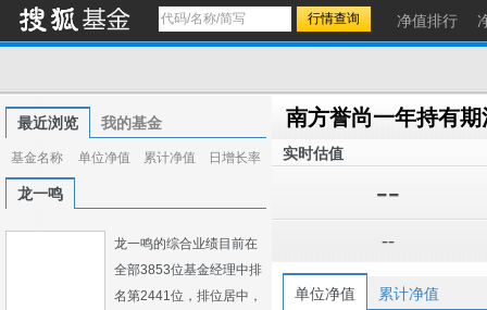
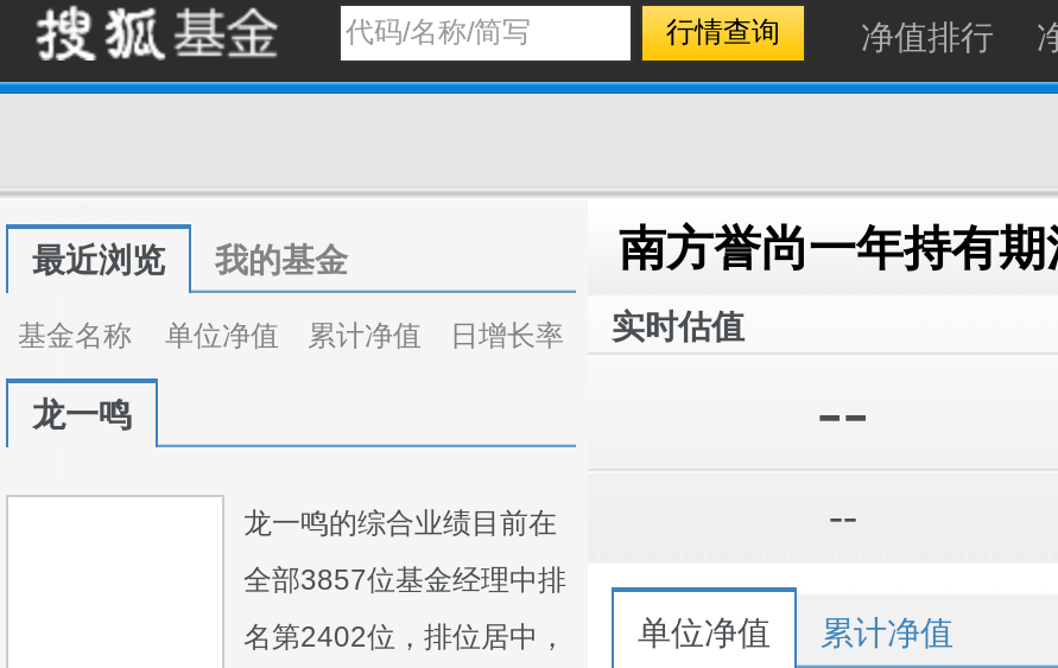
[114,262,262,277] 全部3853位基金经理中排 -> [243,564,566,597] 全部3857位基金经理中排
[114,288,262,303] 名第2441位，排位居中， -> [243,621,566,654] 名第2402位，排位居中，

